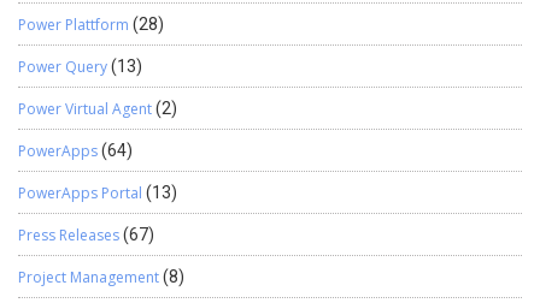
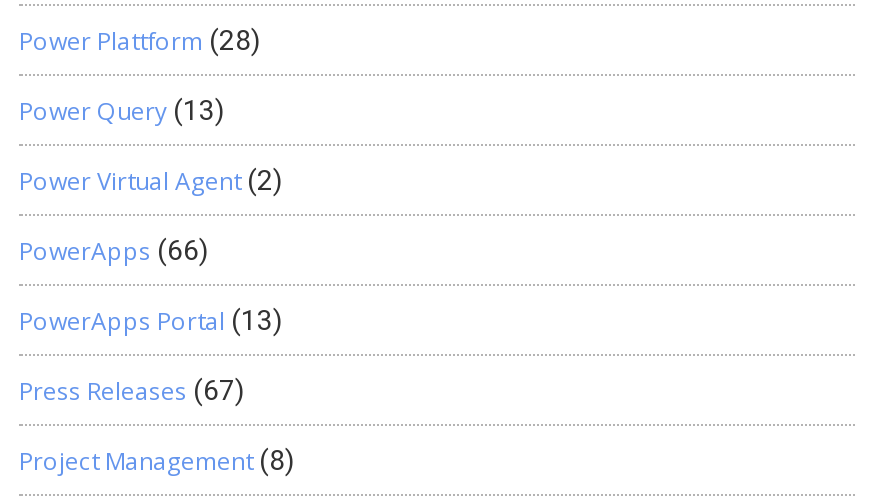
[18,141,133,161] PowerApps (64) -> [19,234,209,268] PowerApps (66)

